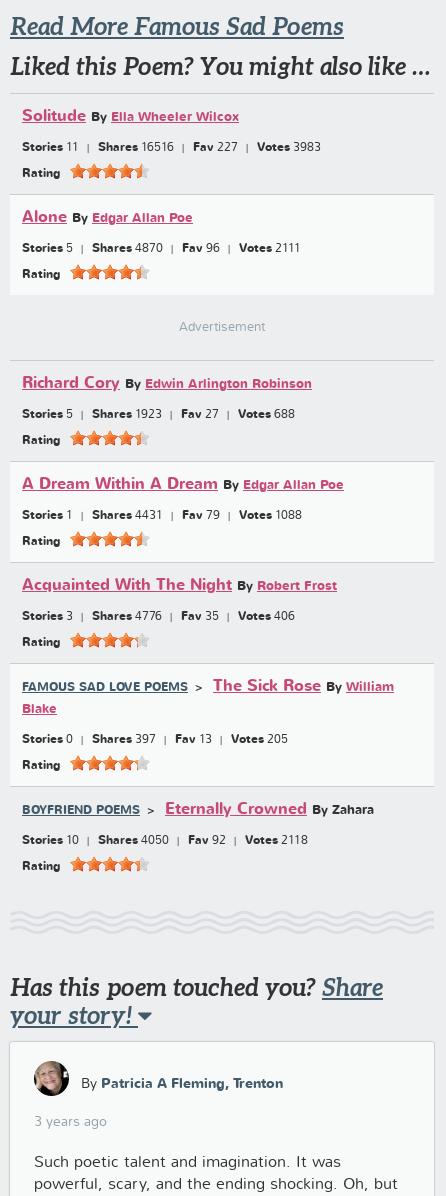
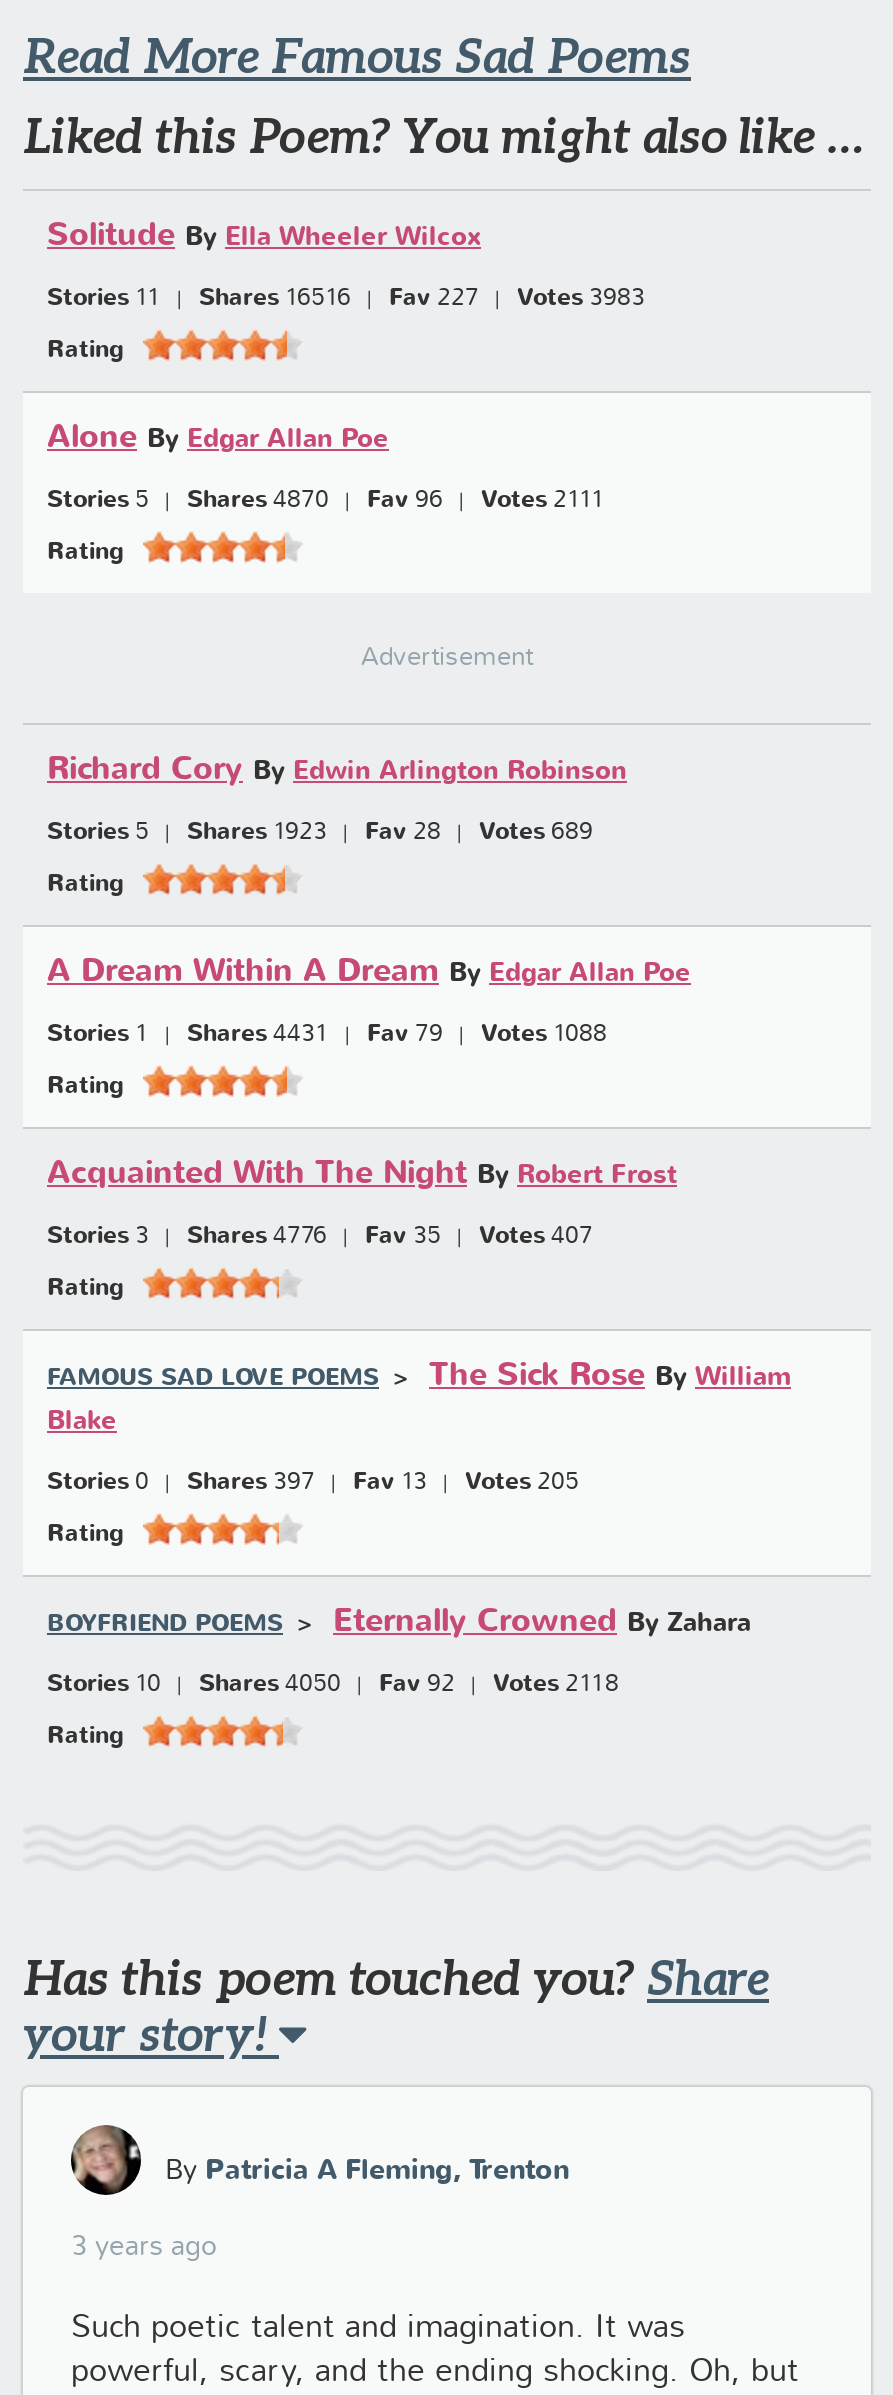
[181,409,219,421] Fav 27 -> [365,821,441,845] Fav 28
[238,409,295,421] Votes 688 -> [479,821,593,845] Votes 689
[22,611,295,623] Stories 3 Shares 4776 Fav 35 Votes 406 -> [47,1225,593,1249] Stories 3 Shares 4776 Fav 35 Votes 407

